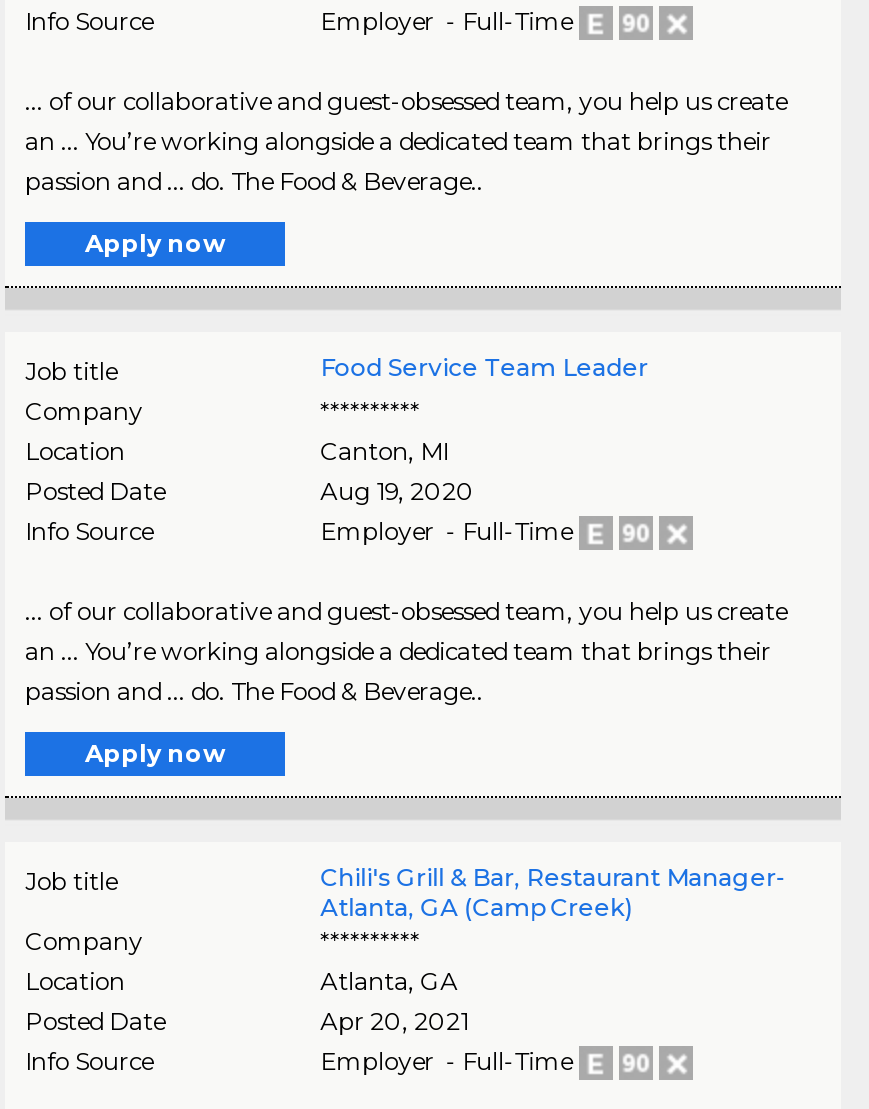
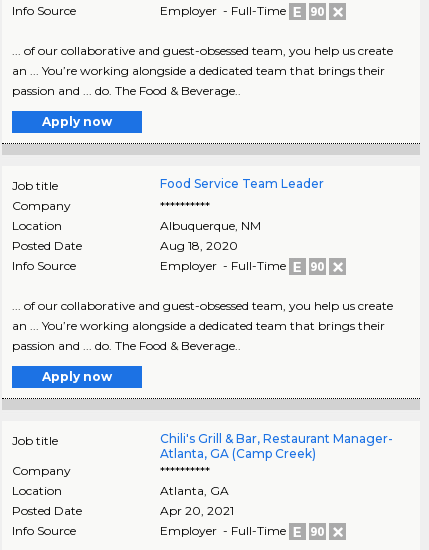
[320,436,448,466] Canton, MI -> [160,218,261,233] Albuquerque, NM
[320,476,474,506] Aug 19, 2020 -> [160,238,238,253] Aug 18, 2020

